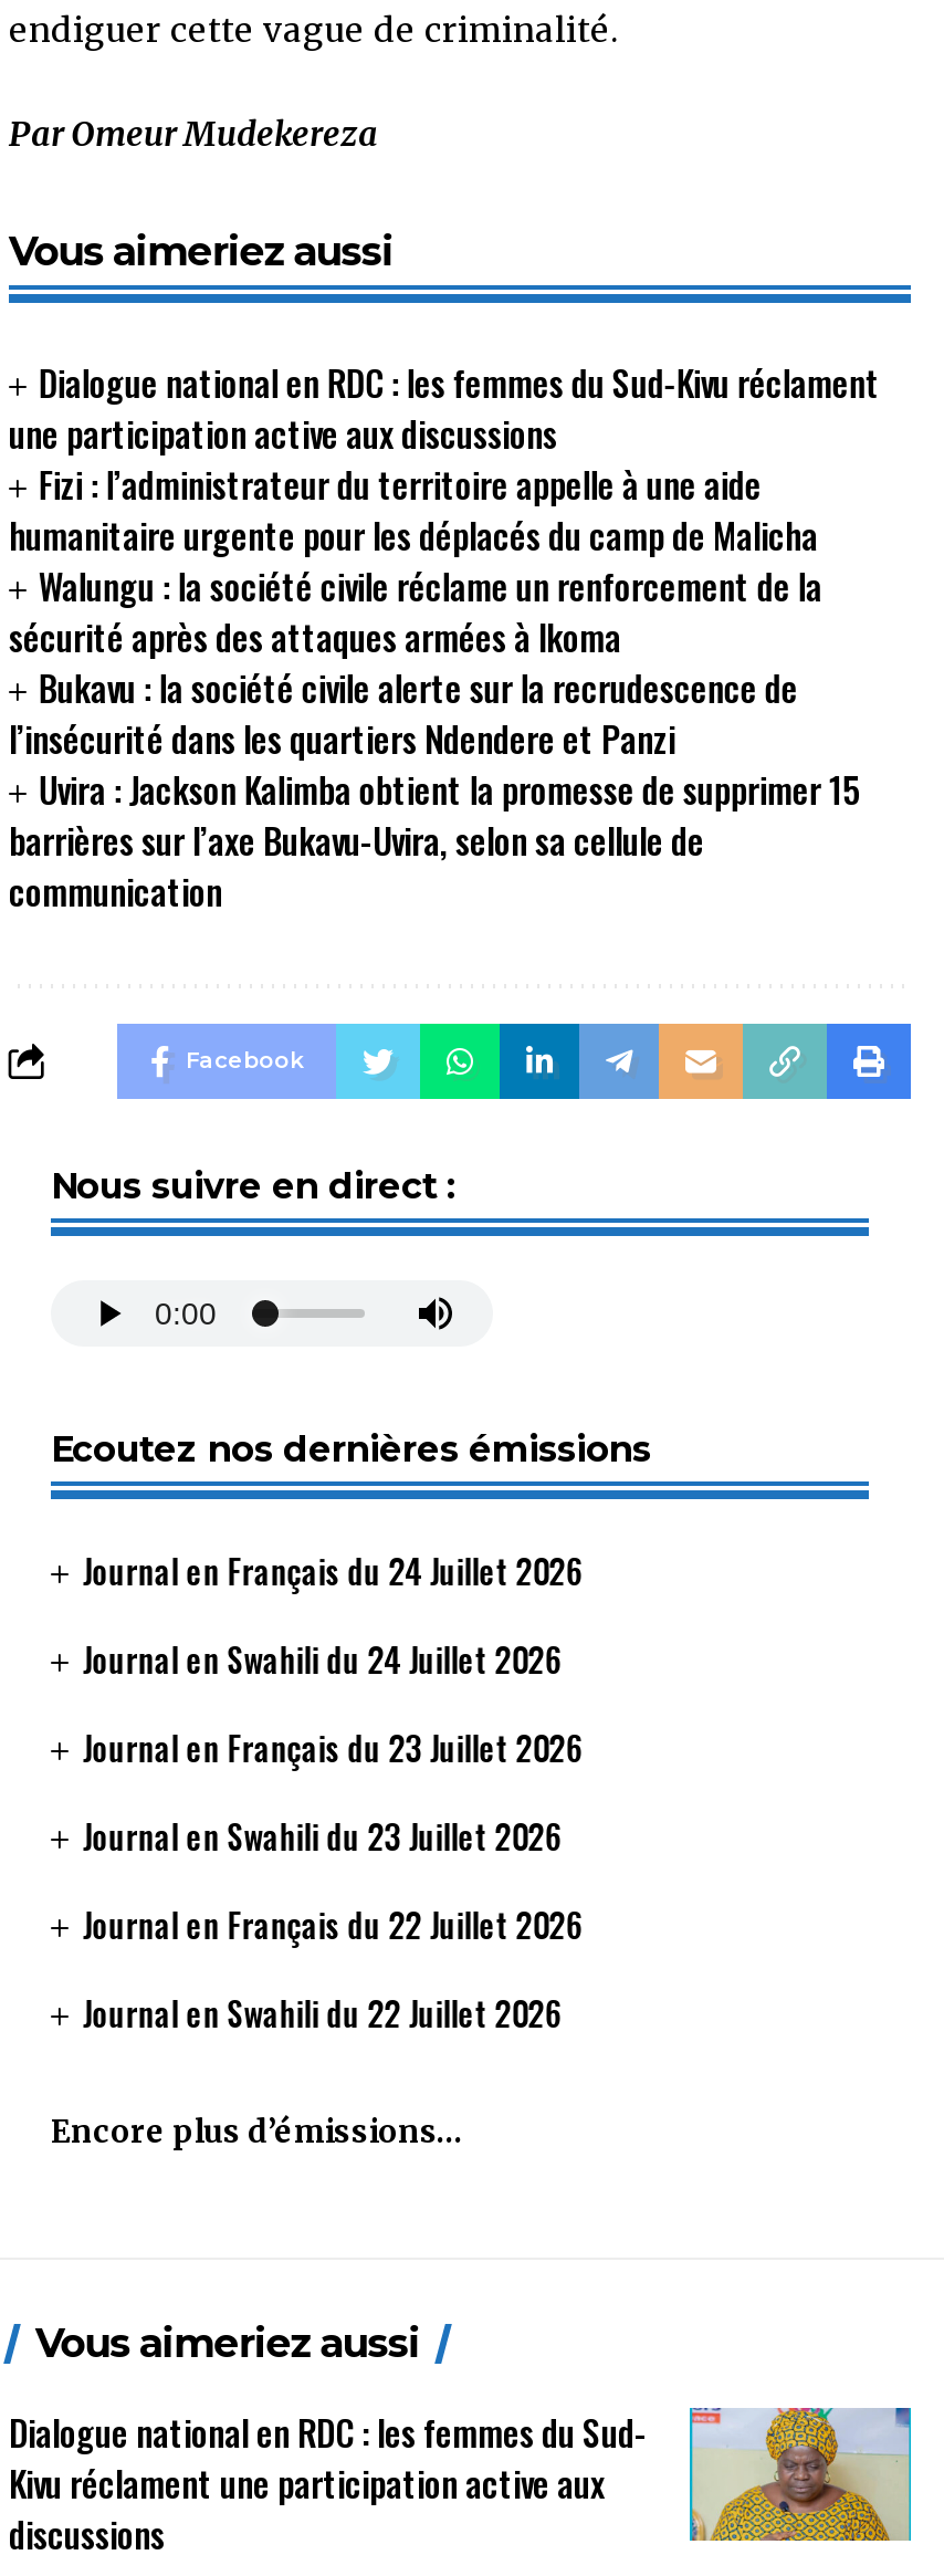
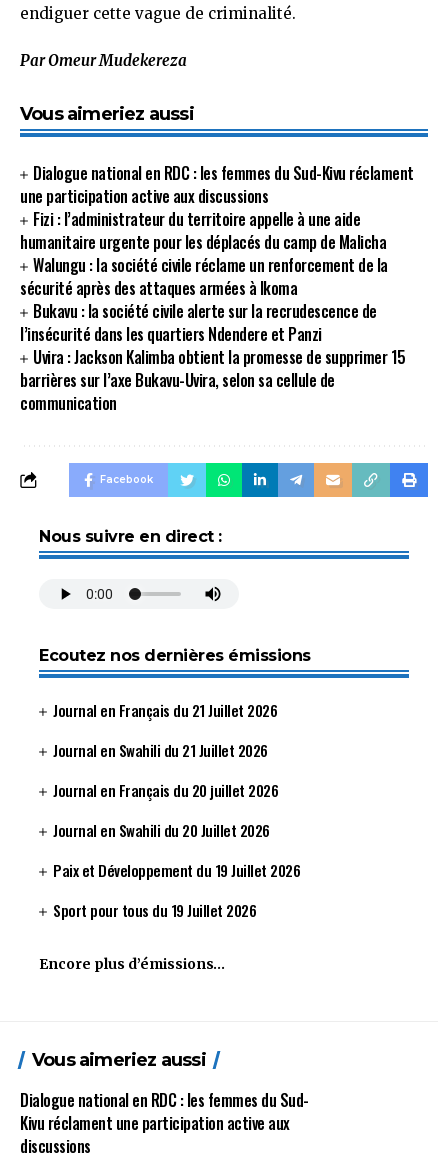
[82,1546,582,1594] Journal en Français du 24 Juillet 2026 -> [53,699,277,721] Journal en Français du 21 Juillet 2026
[82,1634,561,1683] Journal en Swahili du 24 Juillet 2026 -> [53,739,268,761] Journal en Swahili du 21 Juillet 2026
[82,1722,582,1771] Journal en Français du 23 Juillet 2026 -> [53,779,278,801] Journal en Français du 20 juillet 2026
[82,1811,561,1860] Journal en Swahili du 23 Juillet 2026 -> [53,819,270,841] Journal en Swahili du 20 Juillet 2026
[82,1899,582,1948] Journal en Français du 22 Juillet 2026 -> [53,859,300,881] Paix et Développement du 19 Juillet 2026
[82,1988,561,2036] Journal en Swahili du 22 Juillet 2026 -> [53,899,256,921] Sport pour tous du 19 Juillet 2026
[688,2406,913,2543] [image] -> none

